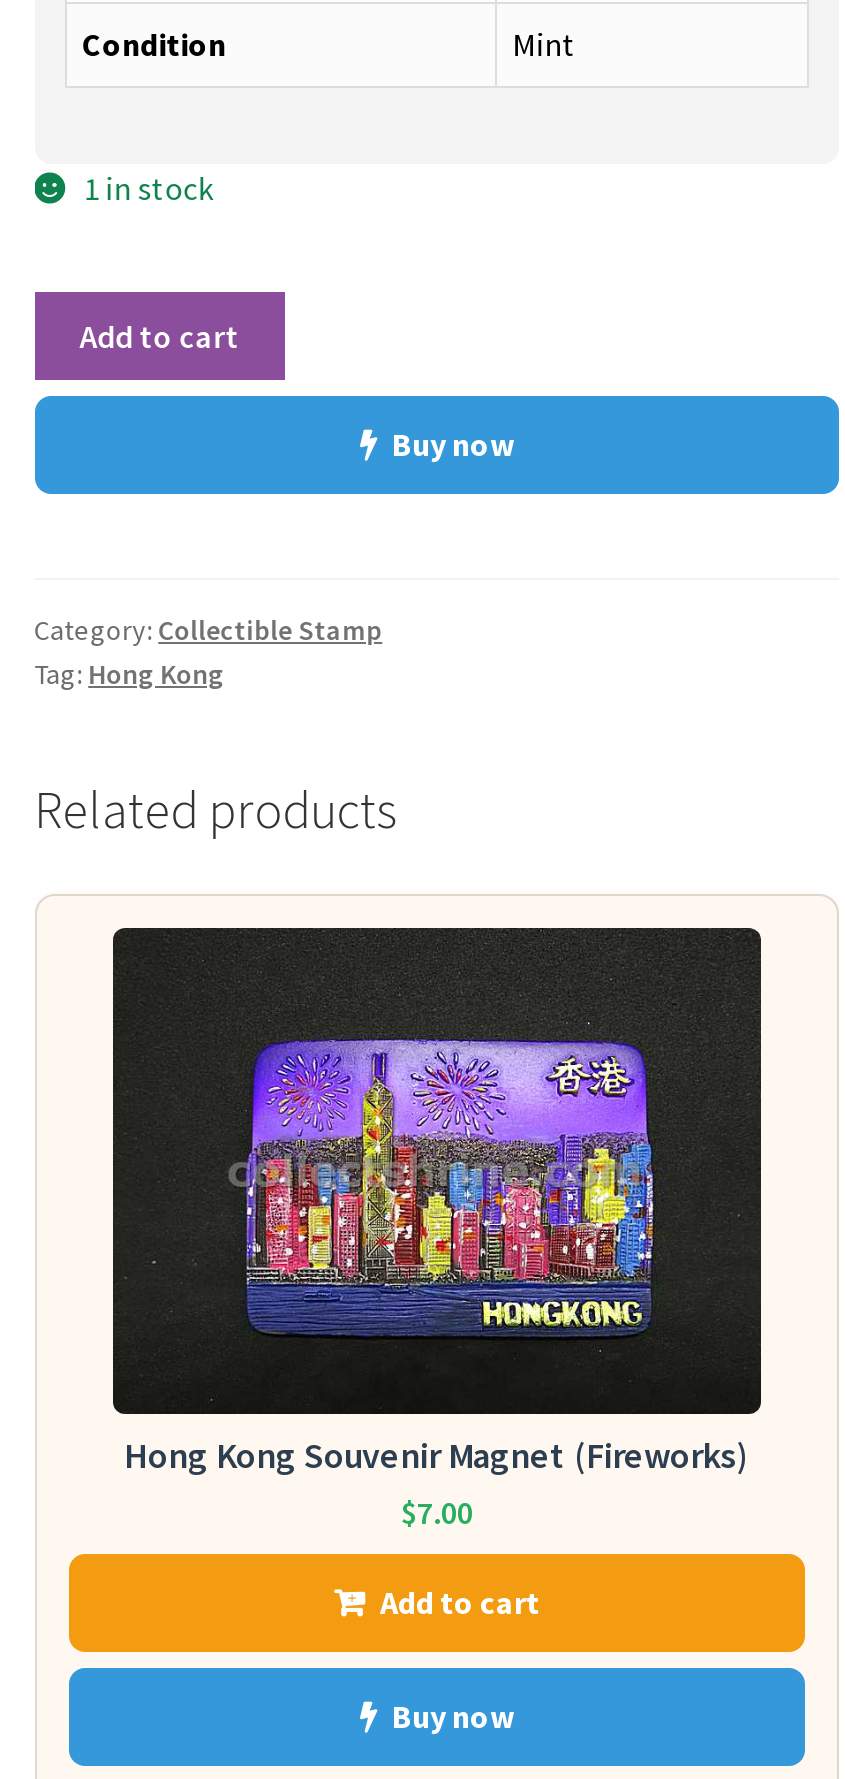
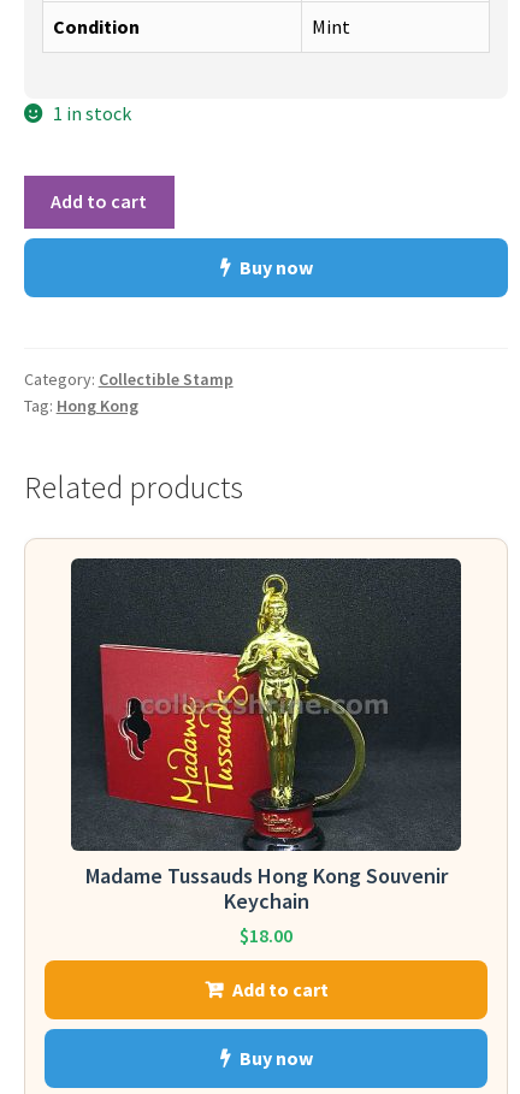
[117,952,759,1531] [image] | Hong Kong Souvenir Magnet (Fireworks) | $7.00 -> [71,560,461,947] [image] | Madame Tussauds Hong Kong Souvenir | Keychain | $18.00

